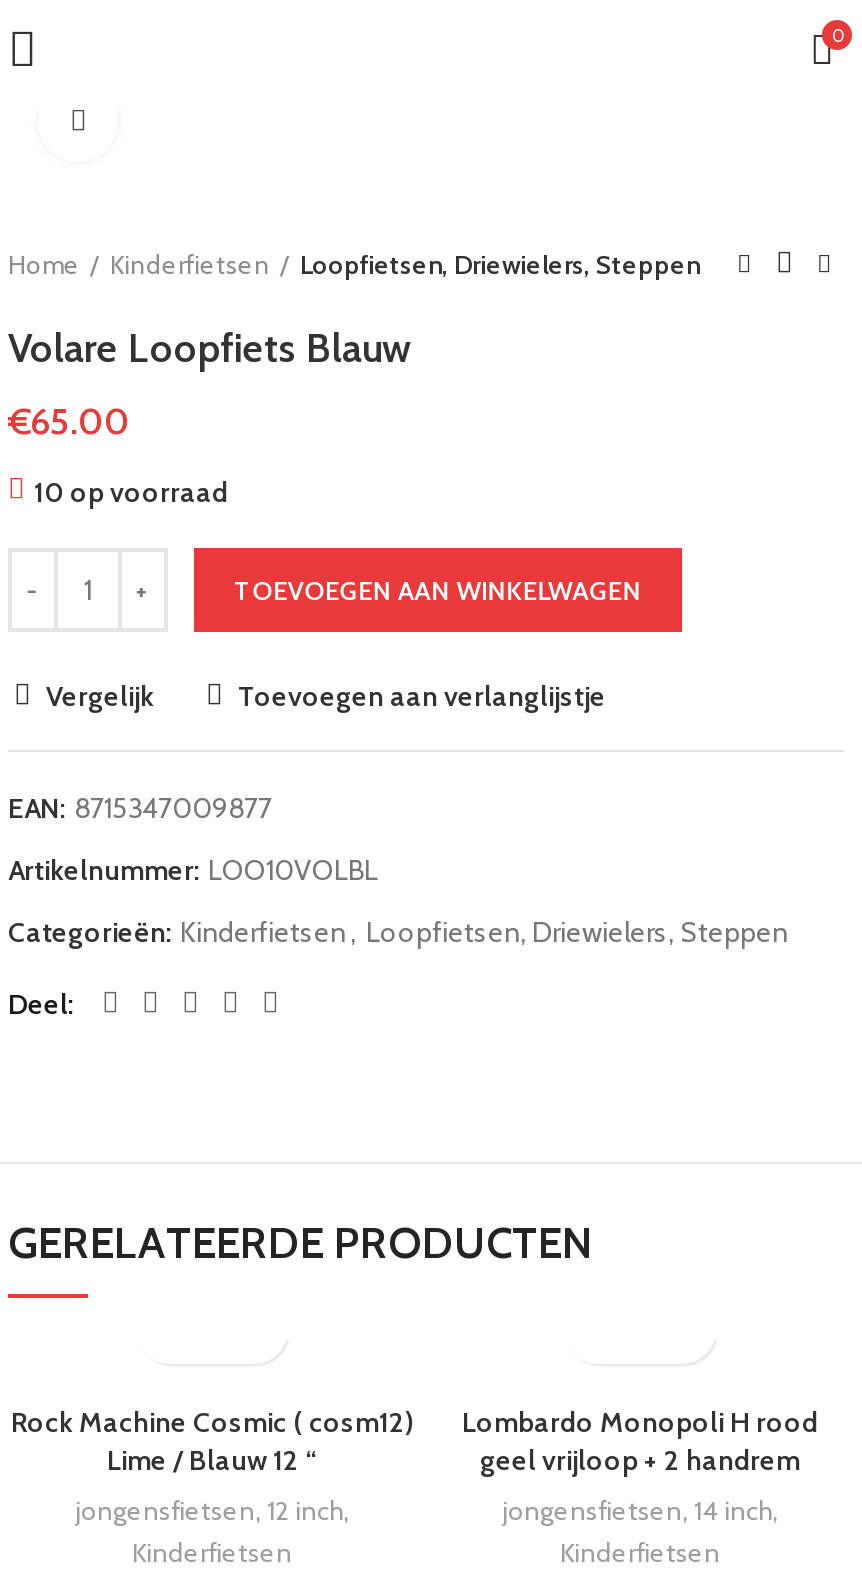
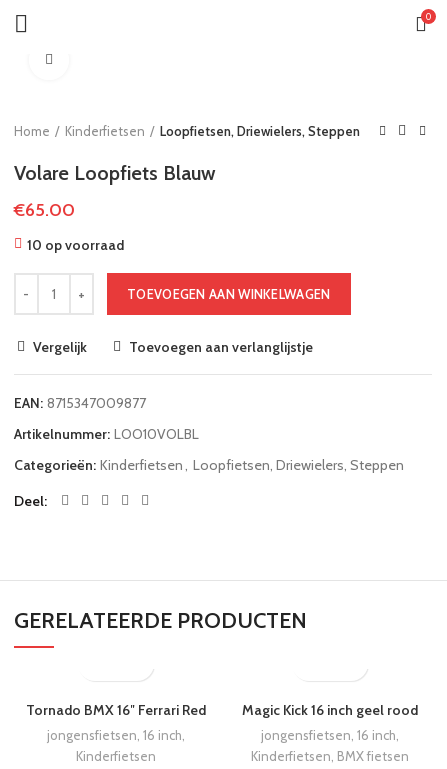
[11,1404,413,1526] Rock Machine Cosmic ( cosm12) | Lime / Blauw 12 “ | jongensfietsen, 12 inch, -> [26,701,206,743] Tornado BMX 16″ Ferrari Red | jongensfietsen, 16 inch,
[462,1404,818,1568] Lombardo Monopoli H rood | geel vrijloop + 2 handrem | jongensfietsen, 14 inch, | Kinderfietsen -> [242,701,418,764] Magic Kick 16 inch geel rood | jongensfietsen, 16 inch, | Kinderfietsen, BMX fietsen

